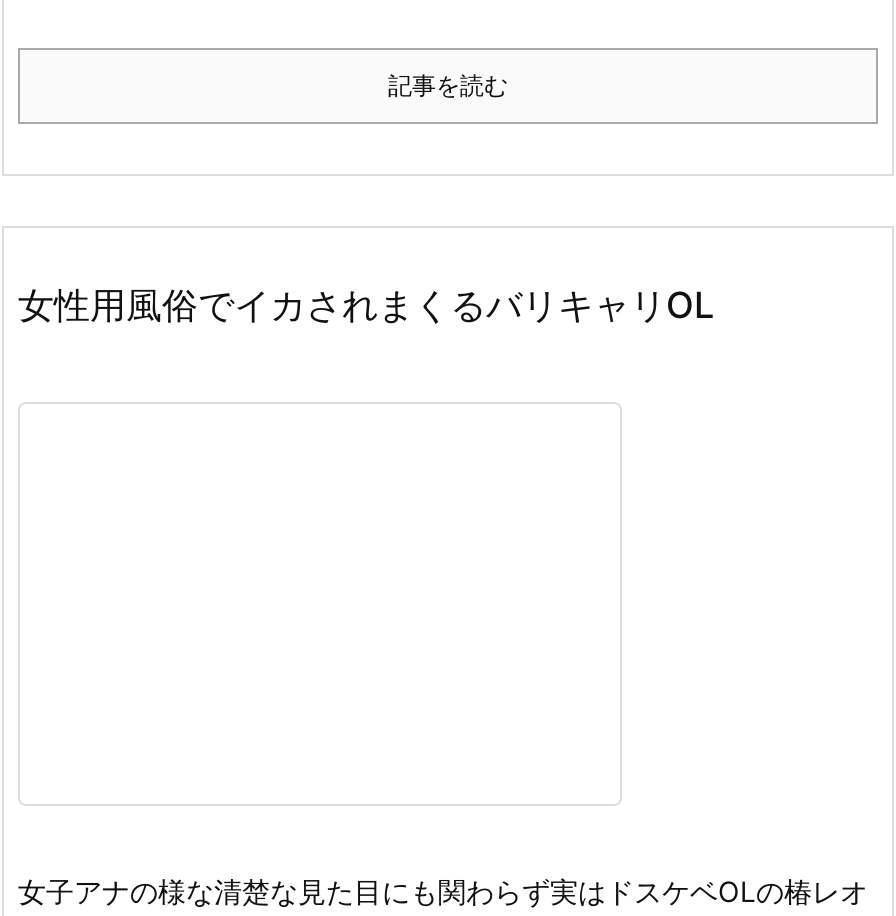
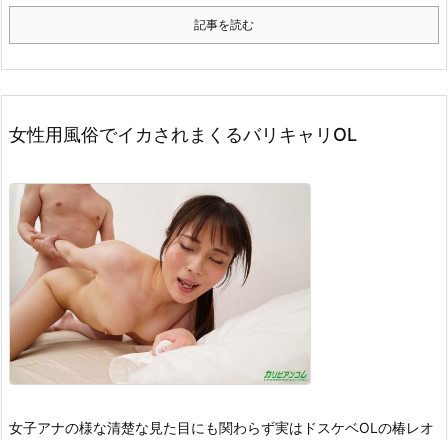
none -> [9,183,310,384] [image]

